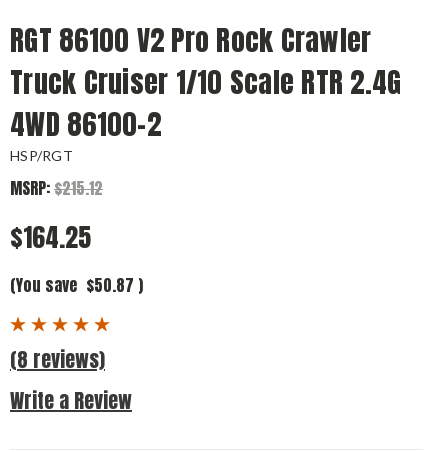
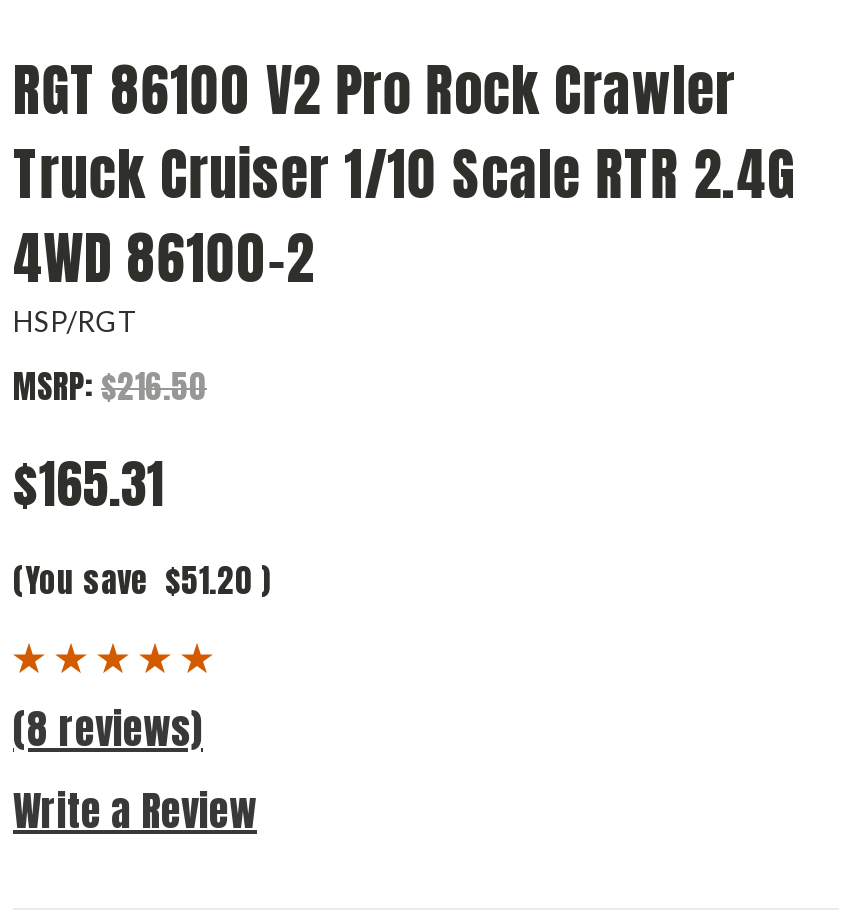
[10,175,103,199] MSRP: $215.12 -> [13,361,207,409] MSRP: $216.50
[10,216,91,256] $164.25 -> [13,443,165,523] $165.31
[10,272,143,296] (You save $50.87) -> [13,555,271,603] (You save $51.20)

